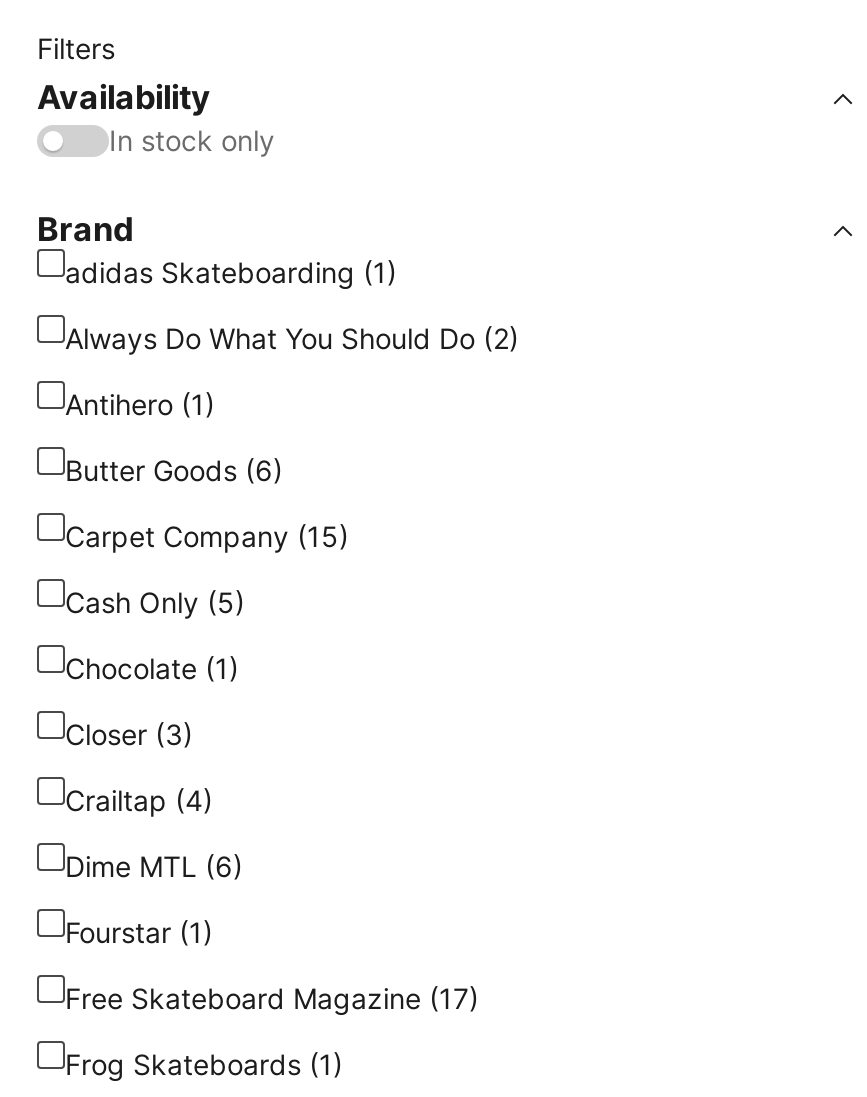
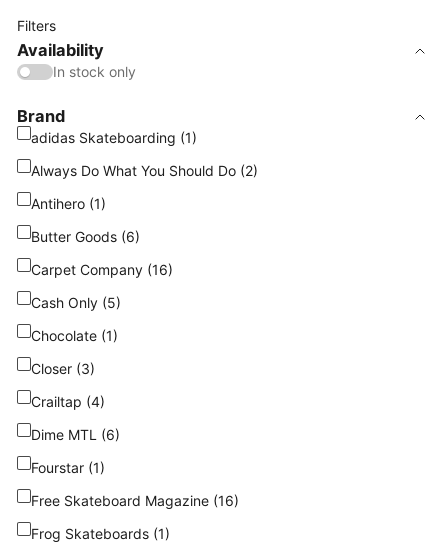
[65,519,349,553] Carpet Company (15) -> [31,261,173,278] Carpet Company (16)
[65,981,479,1015] Free Skateboard Magazine (17) -> [31,492,239,509] Free Skateboard Magazine (16)

